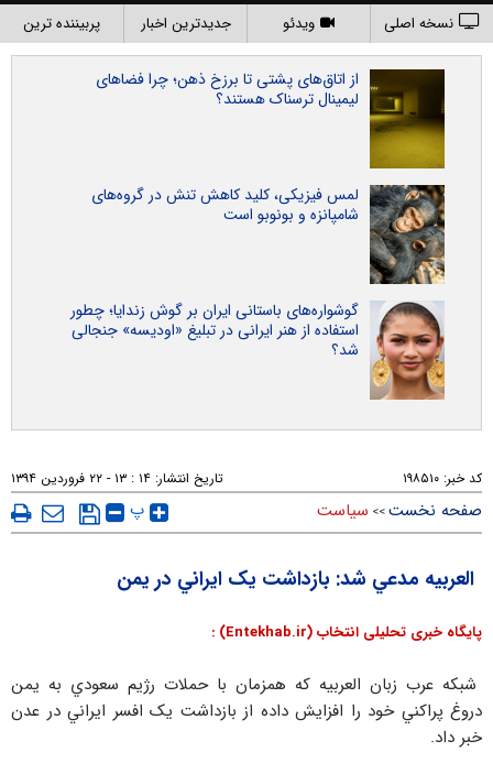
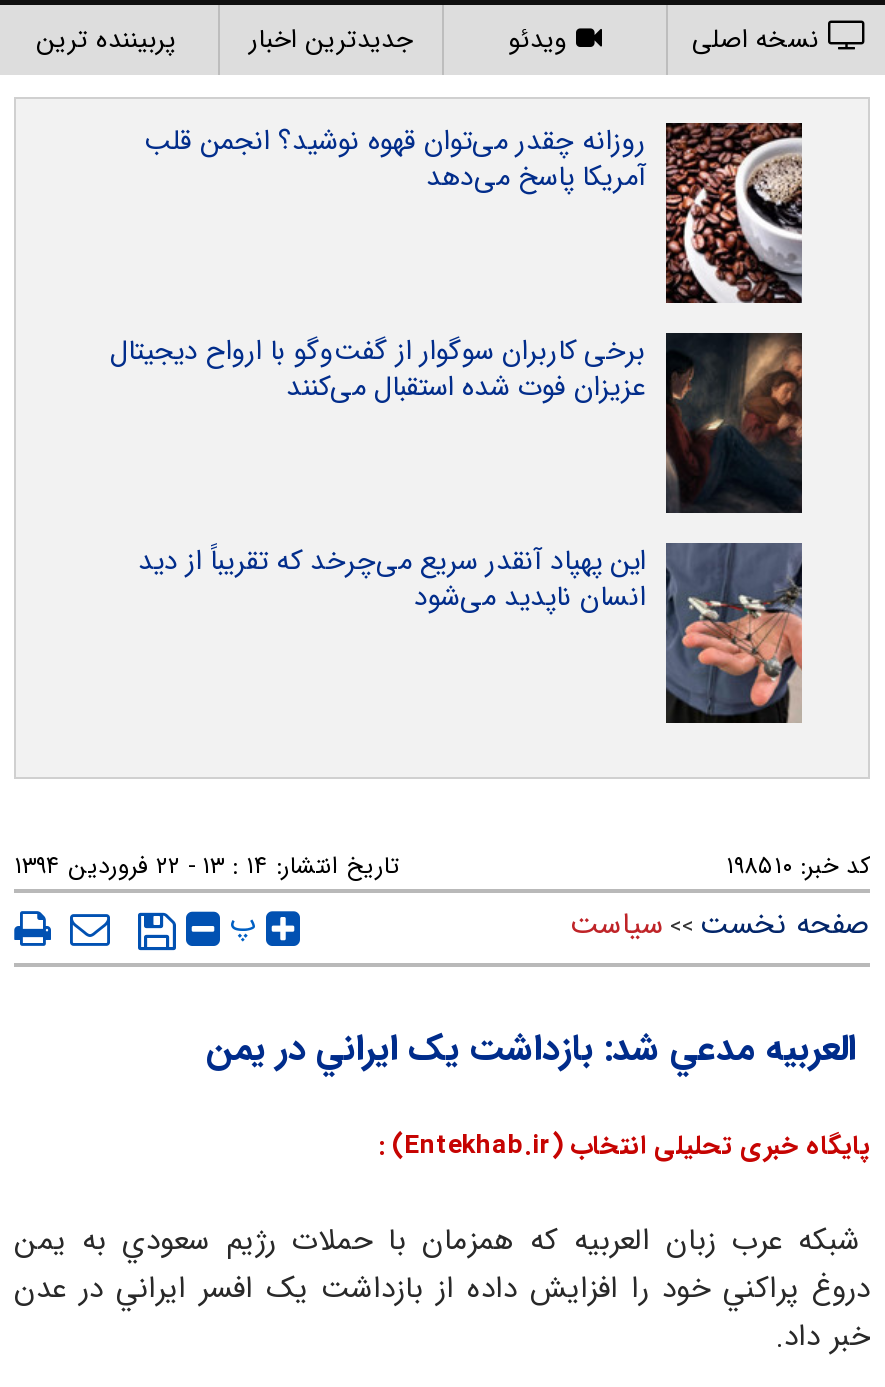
[96,67,446,170] [image] | از اتاق‌های پشتی تا برزخ ذهن؛ چرا فضاهای | لیمینال ترسناک هستند؟ -> [144,119,804,305] [image] | روزانه چقدر می‌توان قهوه نوشید؟ انجمن قلب | آمریکا پاسخ می‌دهد
[91,183,446,285] [image] | لمس فیزیکی، کلید کاهش تنش در گروه‌های | شامپانزه و بونوبو است -> [110,329,804,515] [image] | برخی کاربران سوگوار از گفت‌وگو با ارواح دیجیتال | عزیزان فوت شده استقبال می‌کنند
[70,298,445,401] [image] | گوشواره‌های باستانی ایران بر گوش زندایا؛ چطور | استفاده از هنر ایرانی در تبلیغ «اودیسه» جنجالی | شد؟ -> [138,539,804,725] [image] | این پهپاد آنقدر سریع می‌چرخد که تقریباً از دید | انسان ناپدید می‌شود

